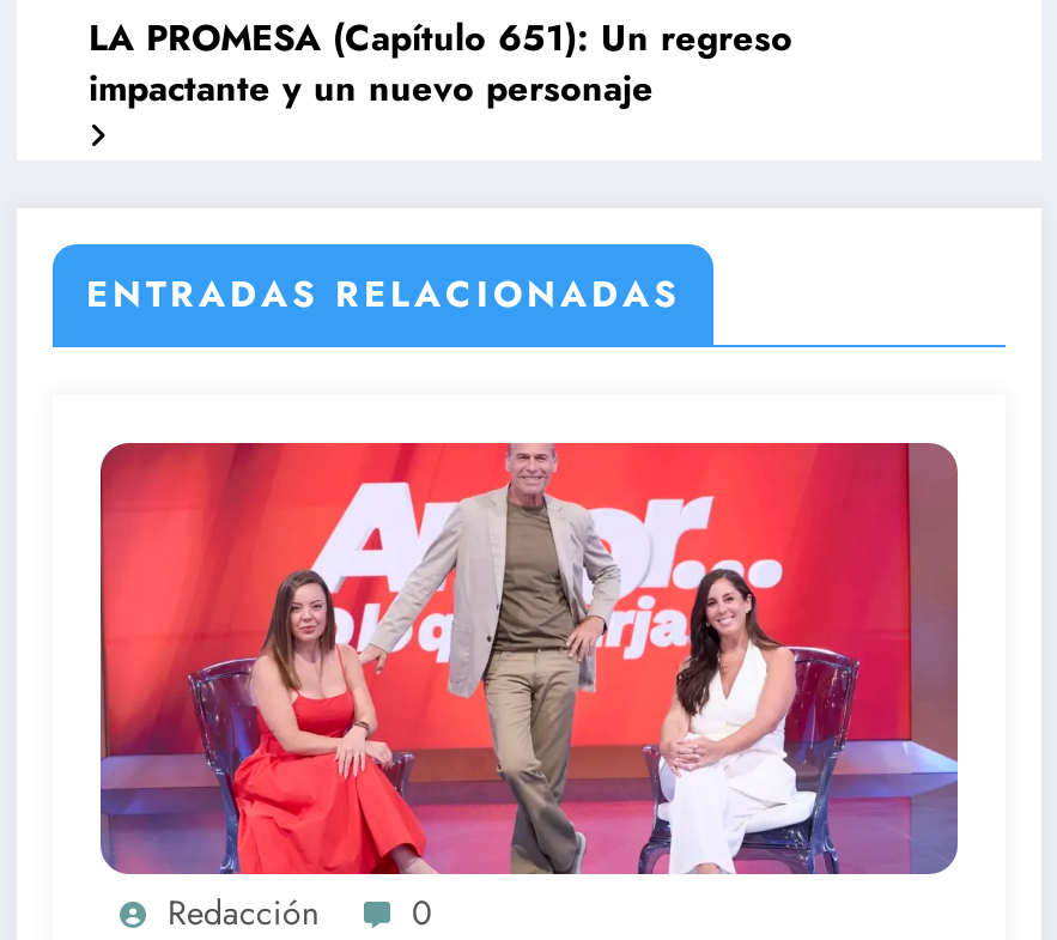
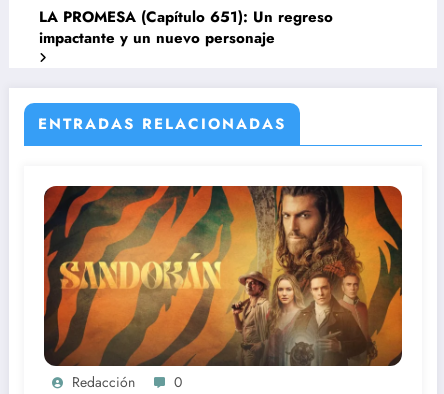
[98,439,960,878] [image] -> [43,185,403,367] [image]

